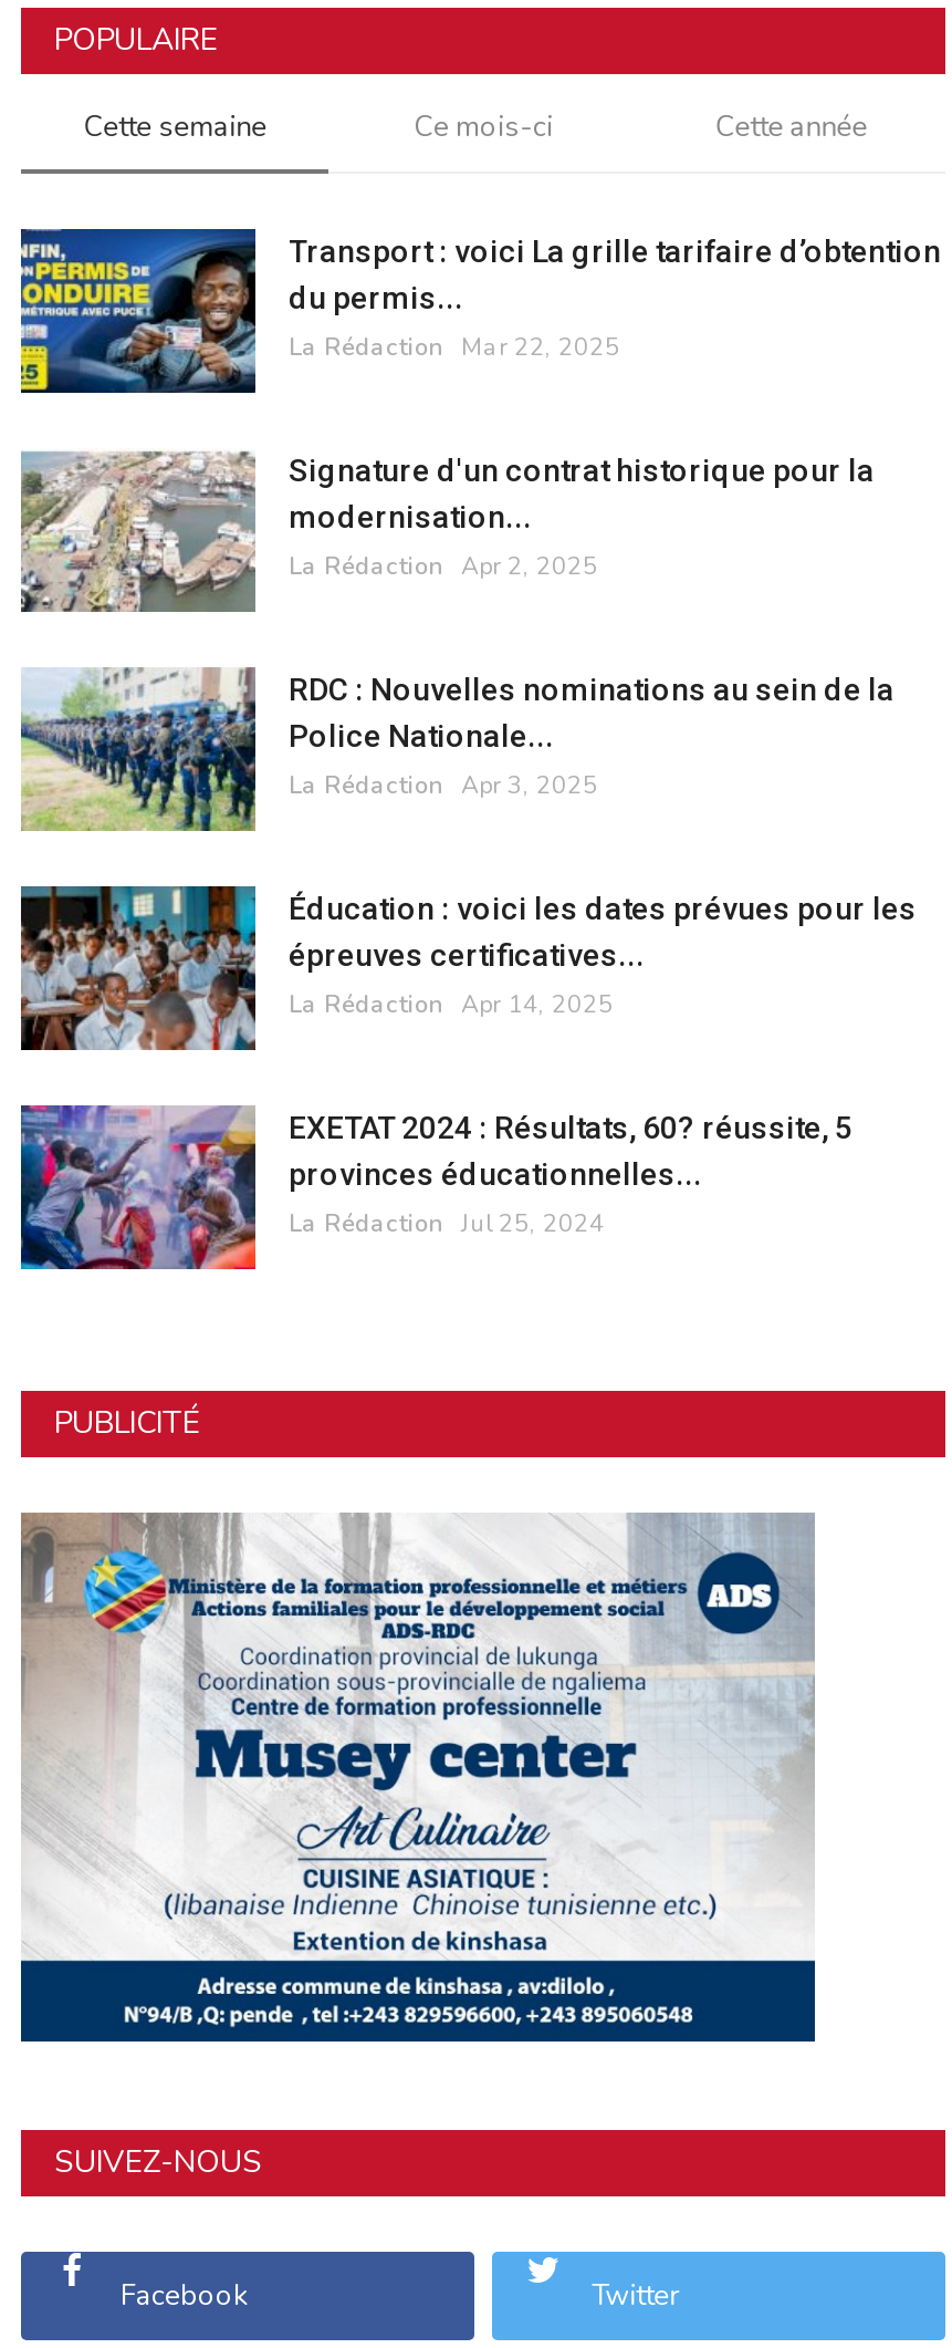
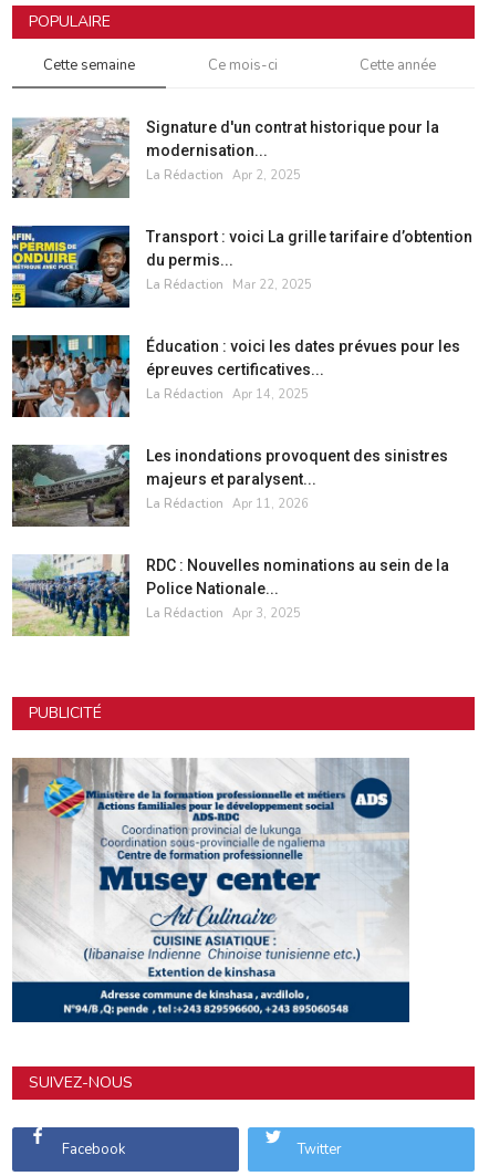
moved [19,227,941,395] -> [11,225,472,309]: [image] | Transport : voici La grille tarifaire d’obtention | du permis... | La Rédaction Mar 22, 2025
moved [17,446,875,616] -> [10,115,439,200]: [image] | Signature d'un contrat historique pour la | modernisation... | La Rédaction Apr 2, 2025
moved [21,667,895,833] -> [12,554,449,637]: [image] | RDC : Nouvelles nominations au sein de la | Police Nationale... | La Rédaction Apr 3, 2025
moved [17,882,917,1054] -> [10,333,460,419]: [image] | Éducation : voici les dates prévues pour les | épreuves certificatives... | La Rédaction Apr 14, 2025
[19,1103,852,1271] [image] | EXETAT 2024 : Résultats, 60? réussite, 5 | provinces éducationnelles... | La Rédaction Jul 25, 2024 -> [12,445,448,527] [image] | Les inondations provoquent des sinistres | majeurs et paralysent... | La Rédaction Apr 11, 2026

